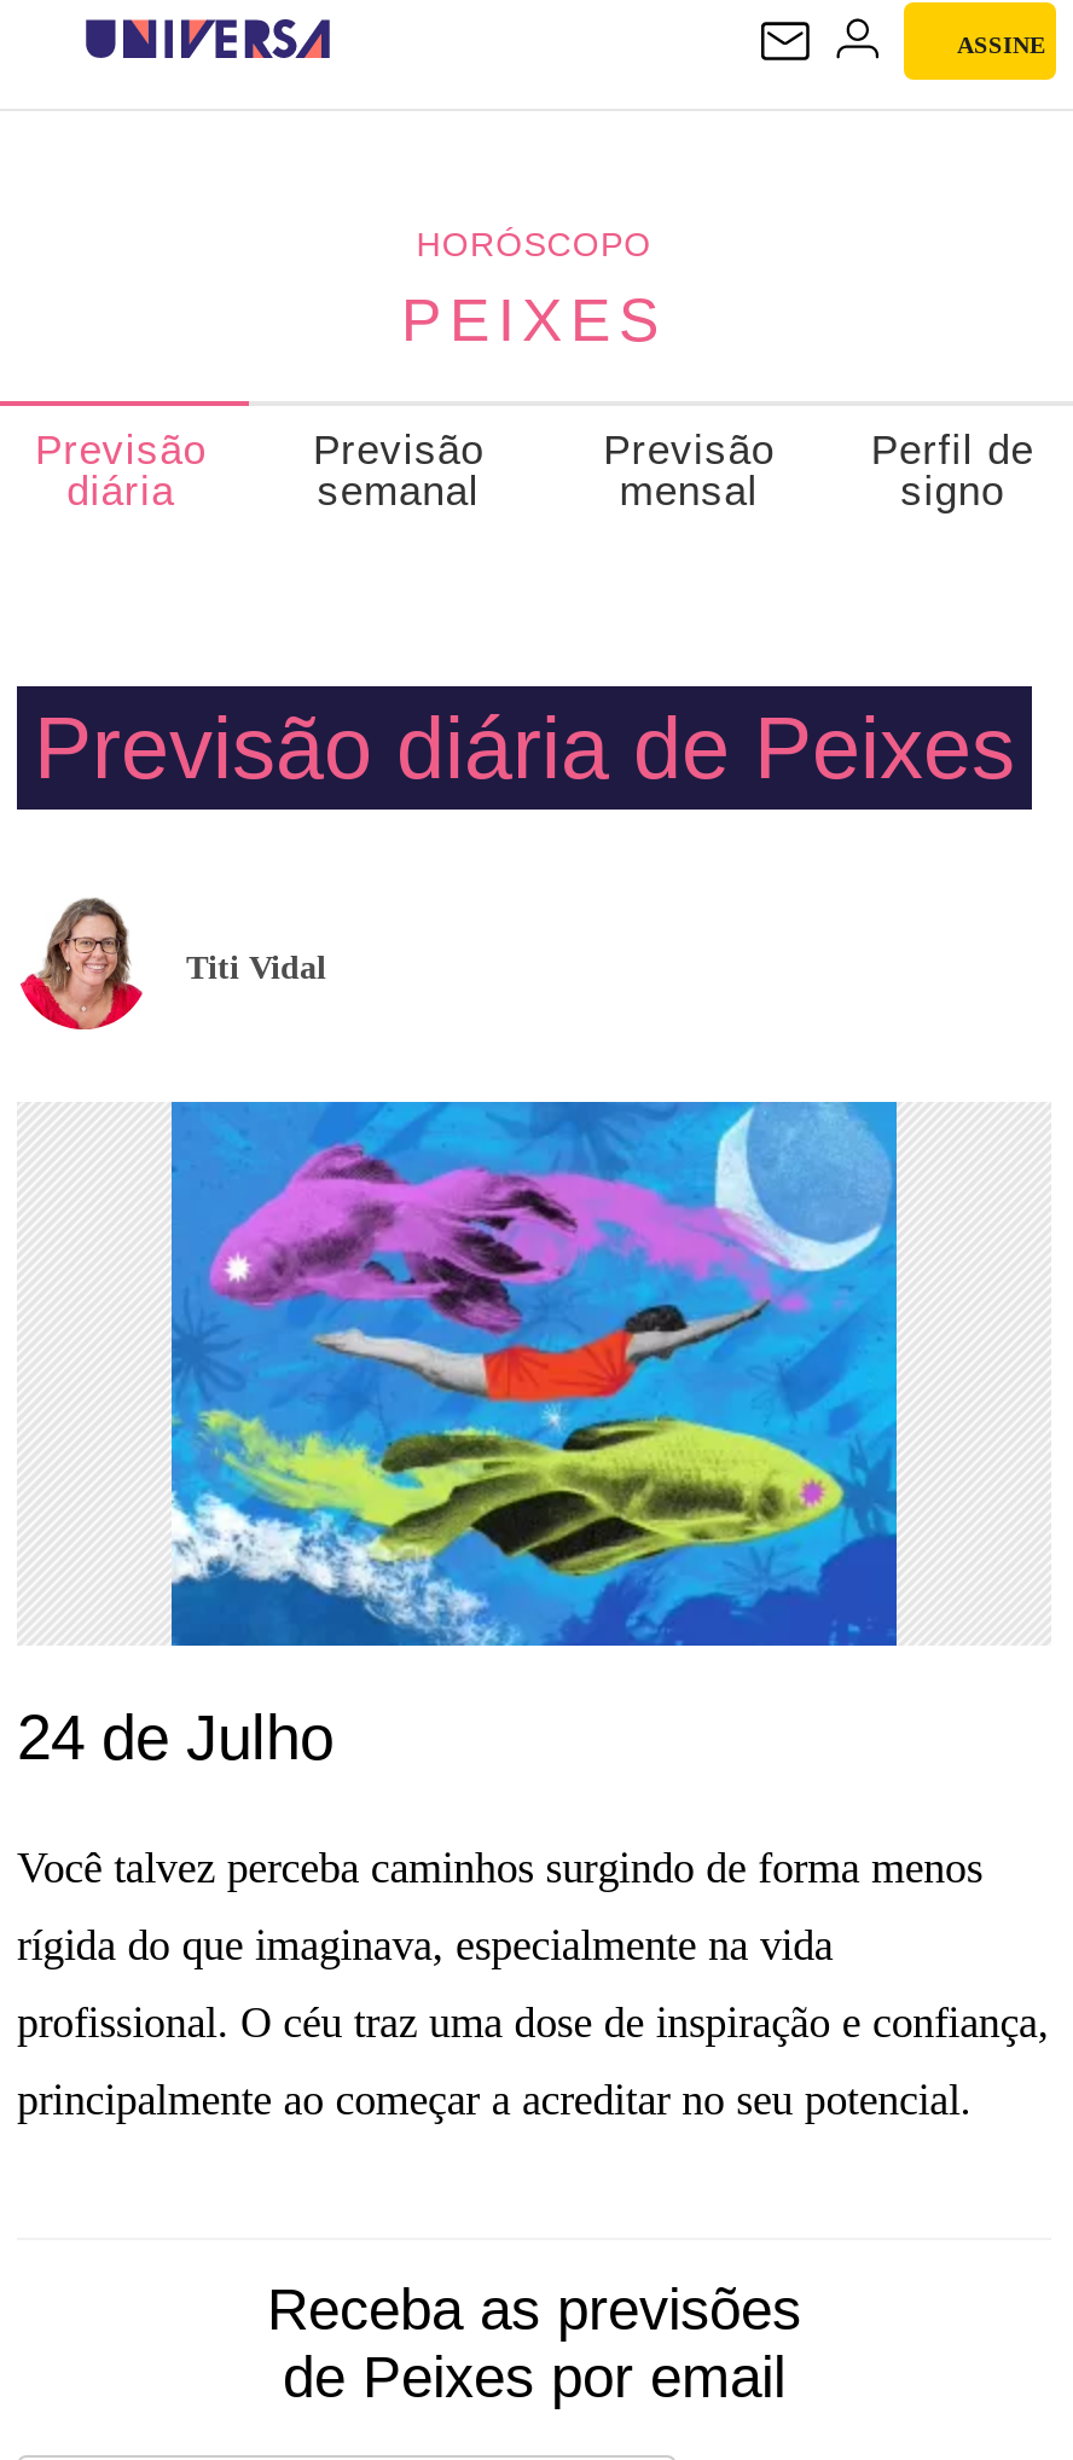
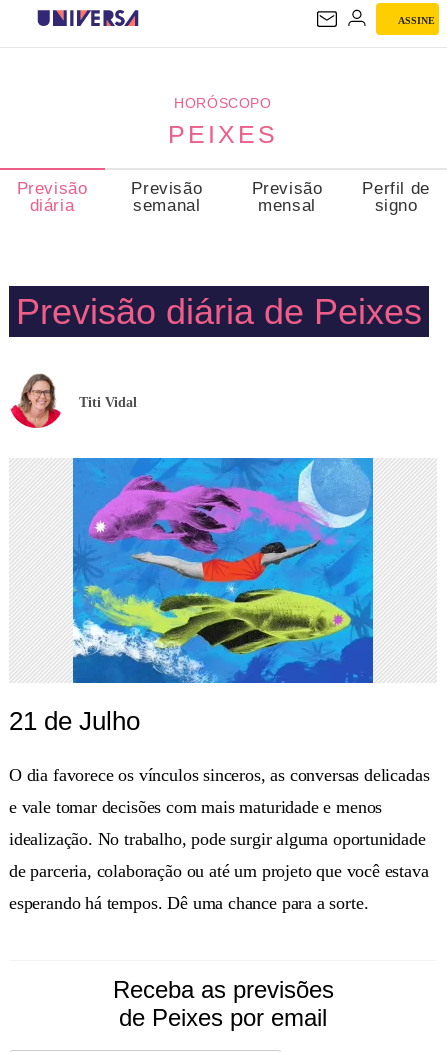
[17,1701,1049,2124] 24 de Julho | Você talvez perceba caminhos surgindo de forma menos | rígida do que imaginava, especialmente na vida | profissional. O céu traz uma dose de inspiração e confiança, | principalmente ao começar a acreditar no seu potencial. -> [9,706,429,913] 21 de Julho | O dia favorece os vínculos sinceros, as conversas delicadas | e vale tomar decisões com mais maturidade e menos | idealização. No trabalho, pode surgir alguma oportunidade | de parceria, colaboração ou até um projeto que você estava | esperando há tempos. Dê uma chance para a sorte.

